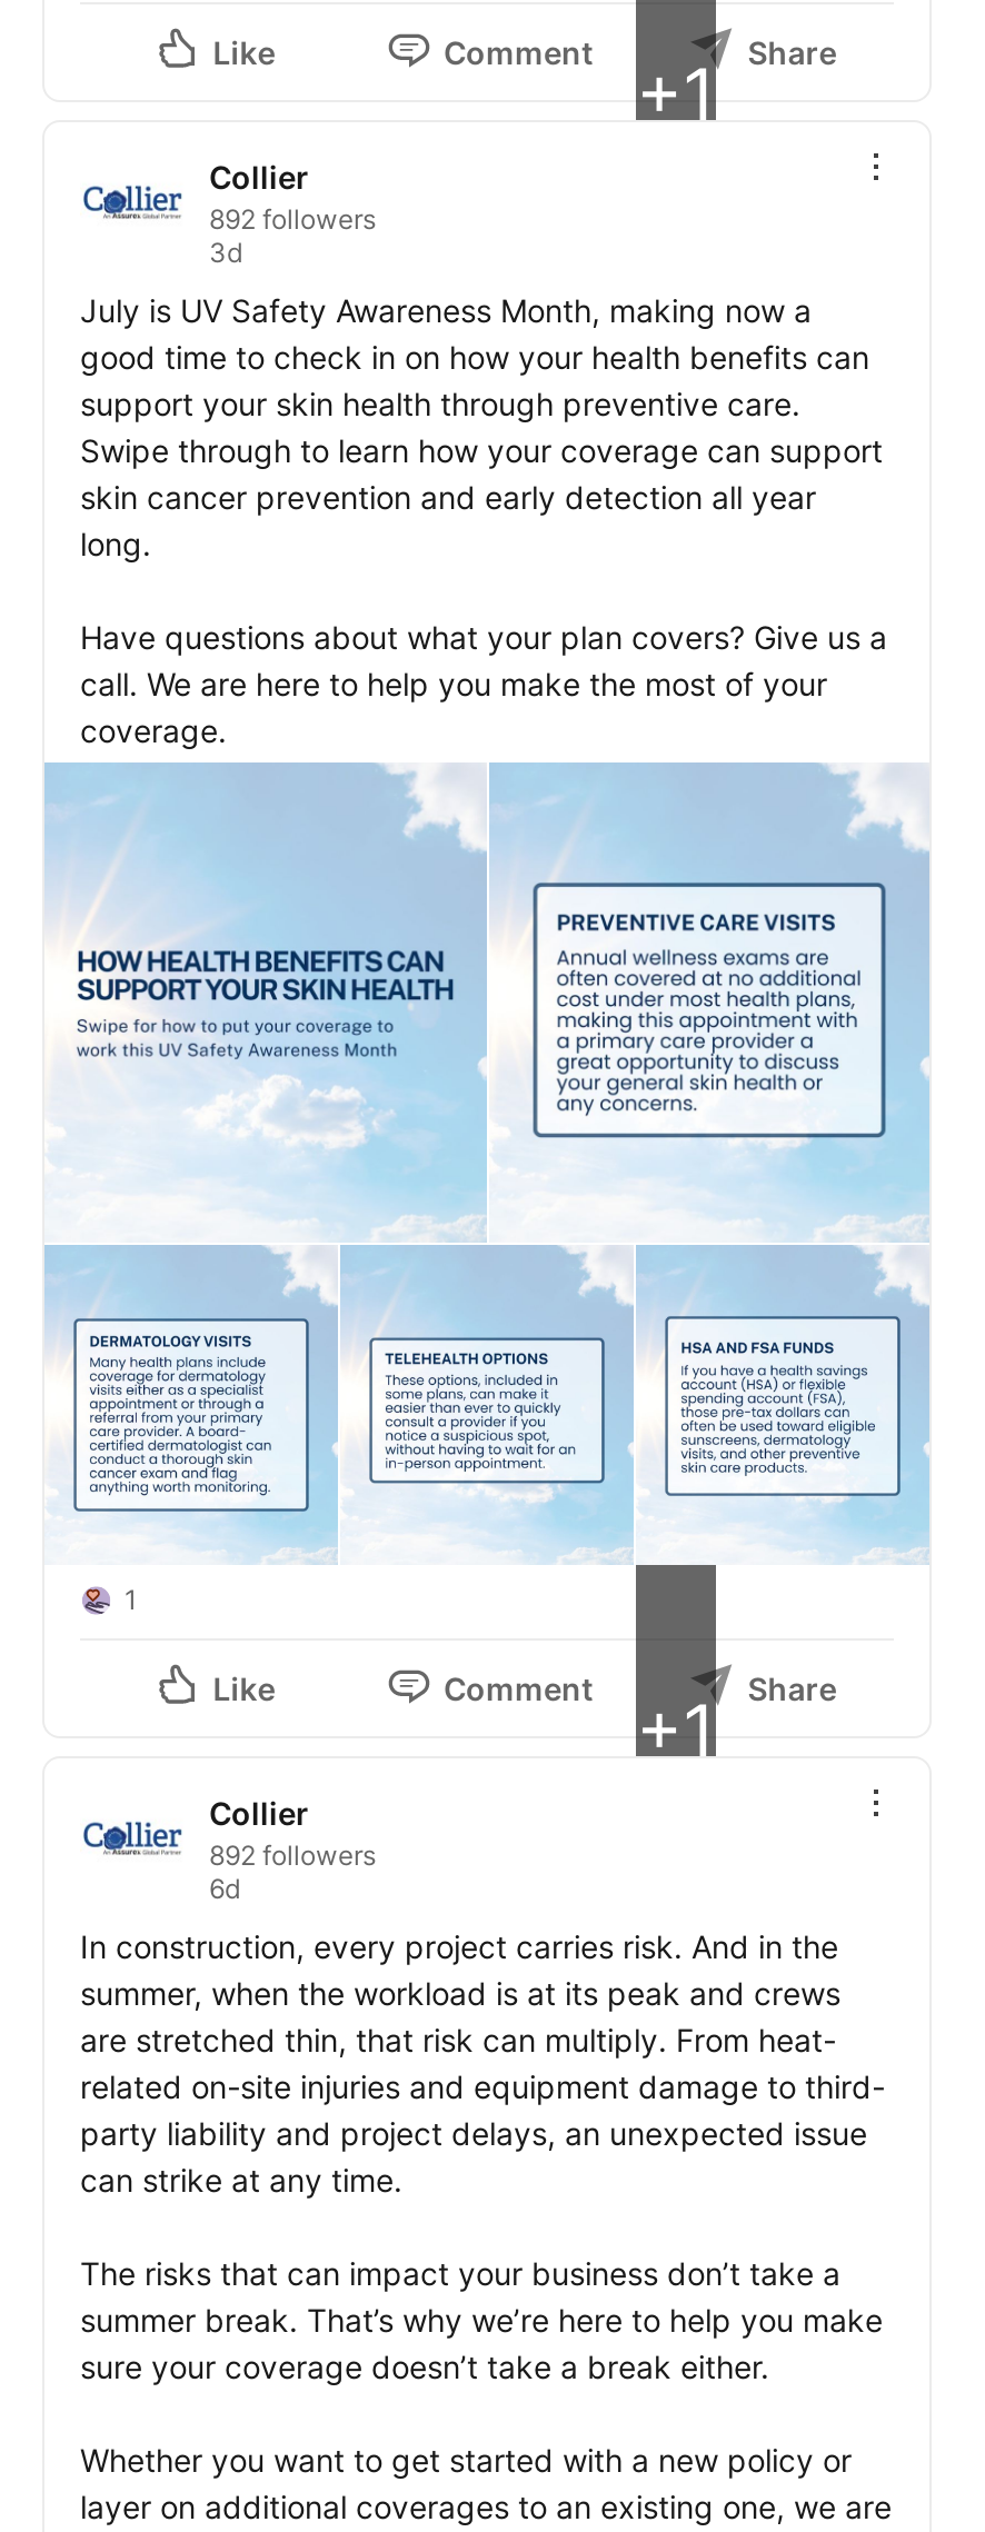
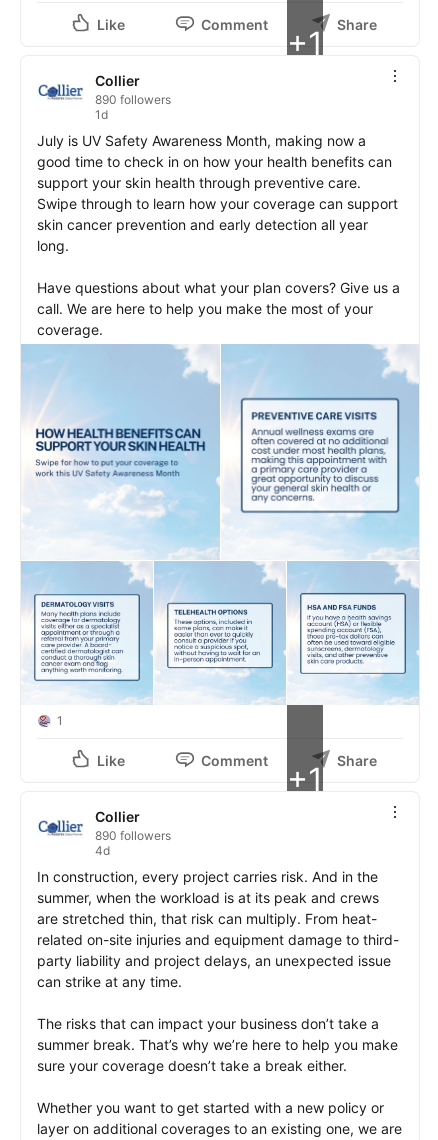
[209,203,376,270] 892 followers | 3d -> [95,92,171,122] 890 followers | 1d
[209,1839,376,1906] 892 followers | 6d -> [95,828,171,858] 890 followers | 4d

